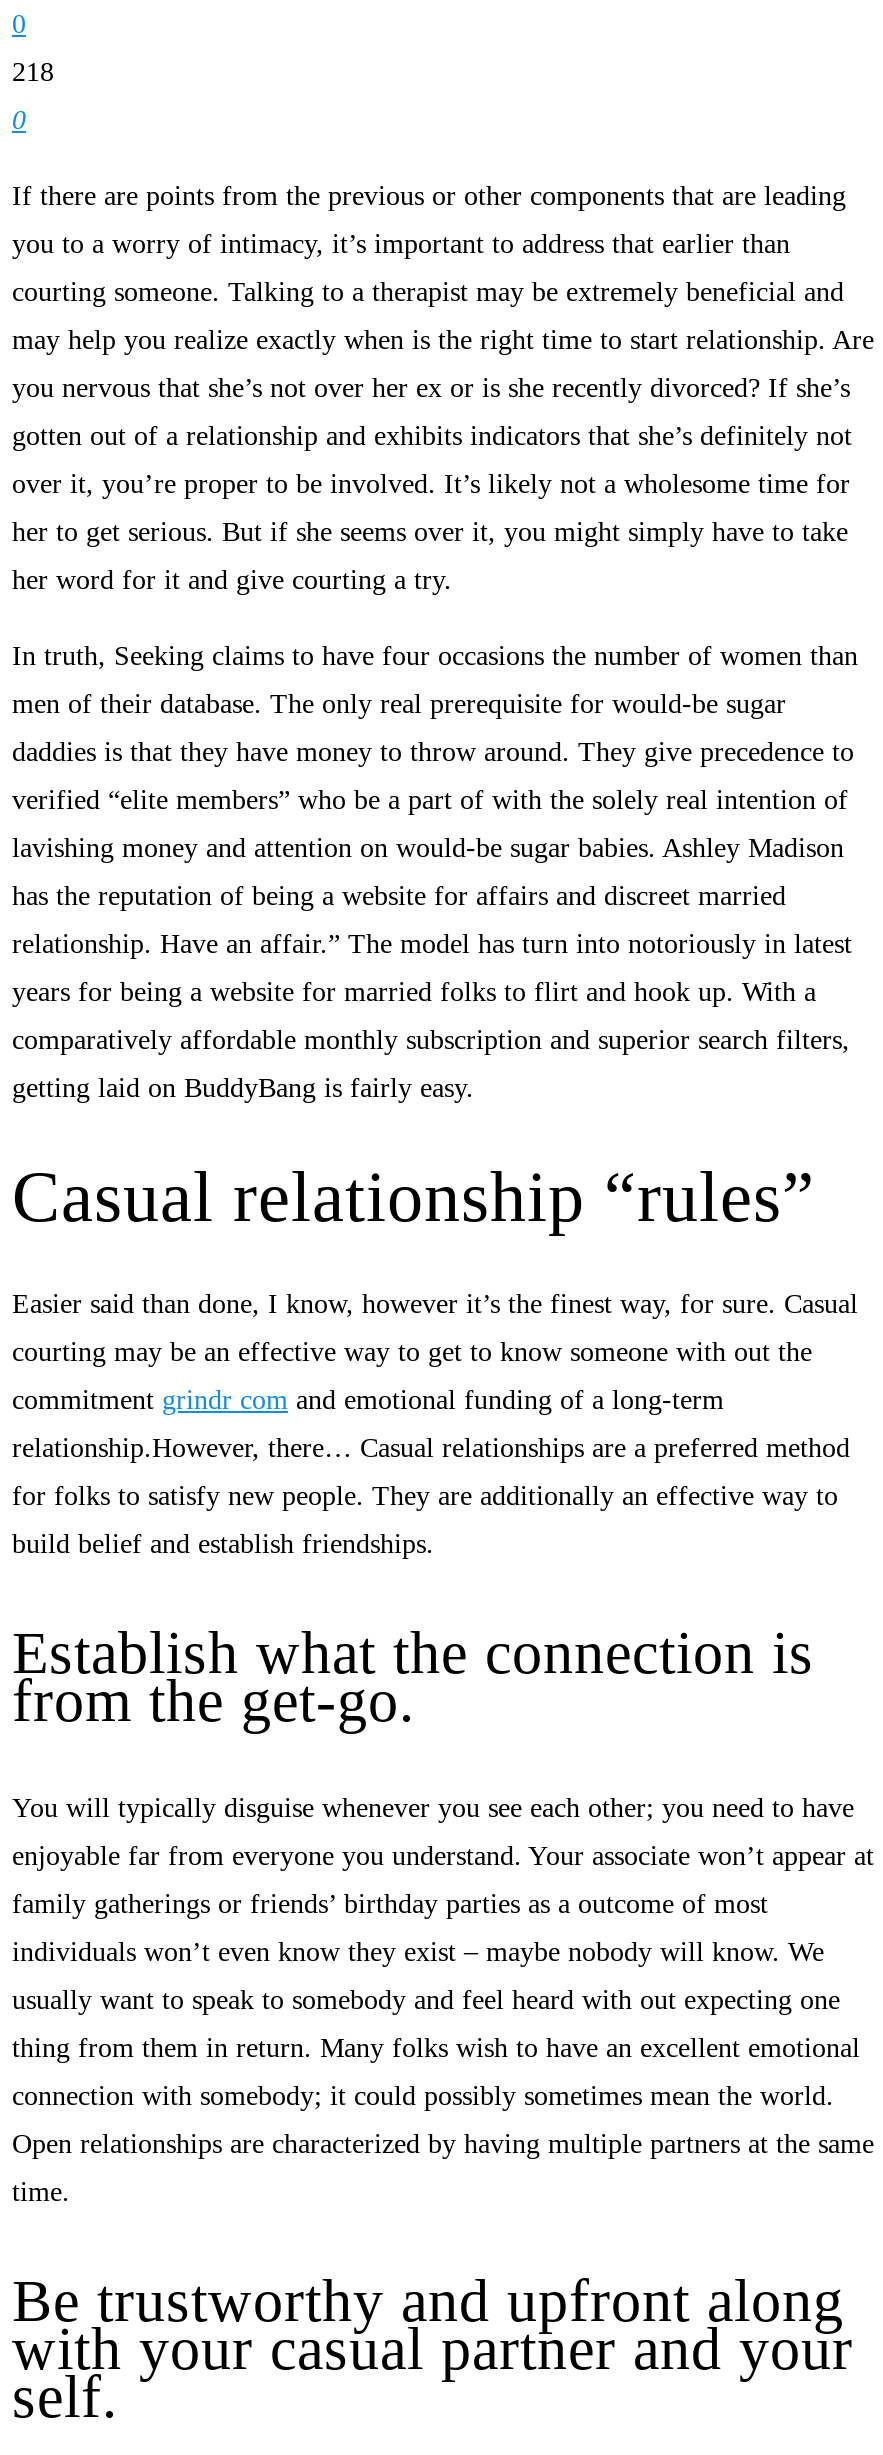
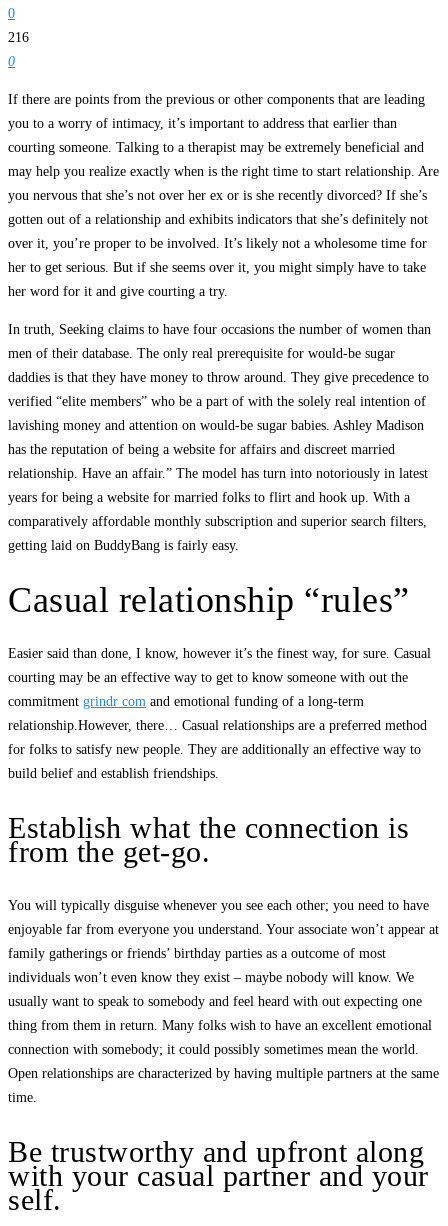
[12,57,54,87] 218 -> [8,30,29,45] 216

